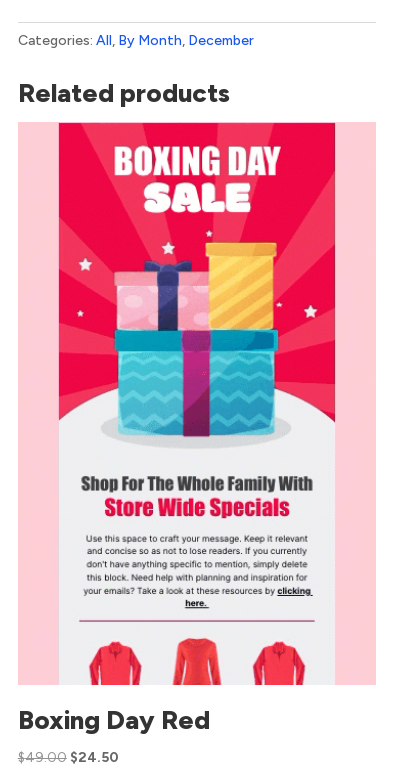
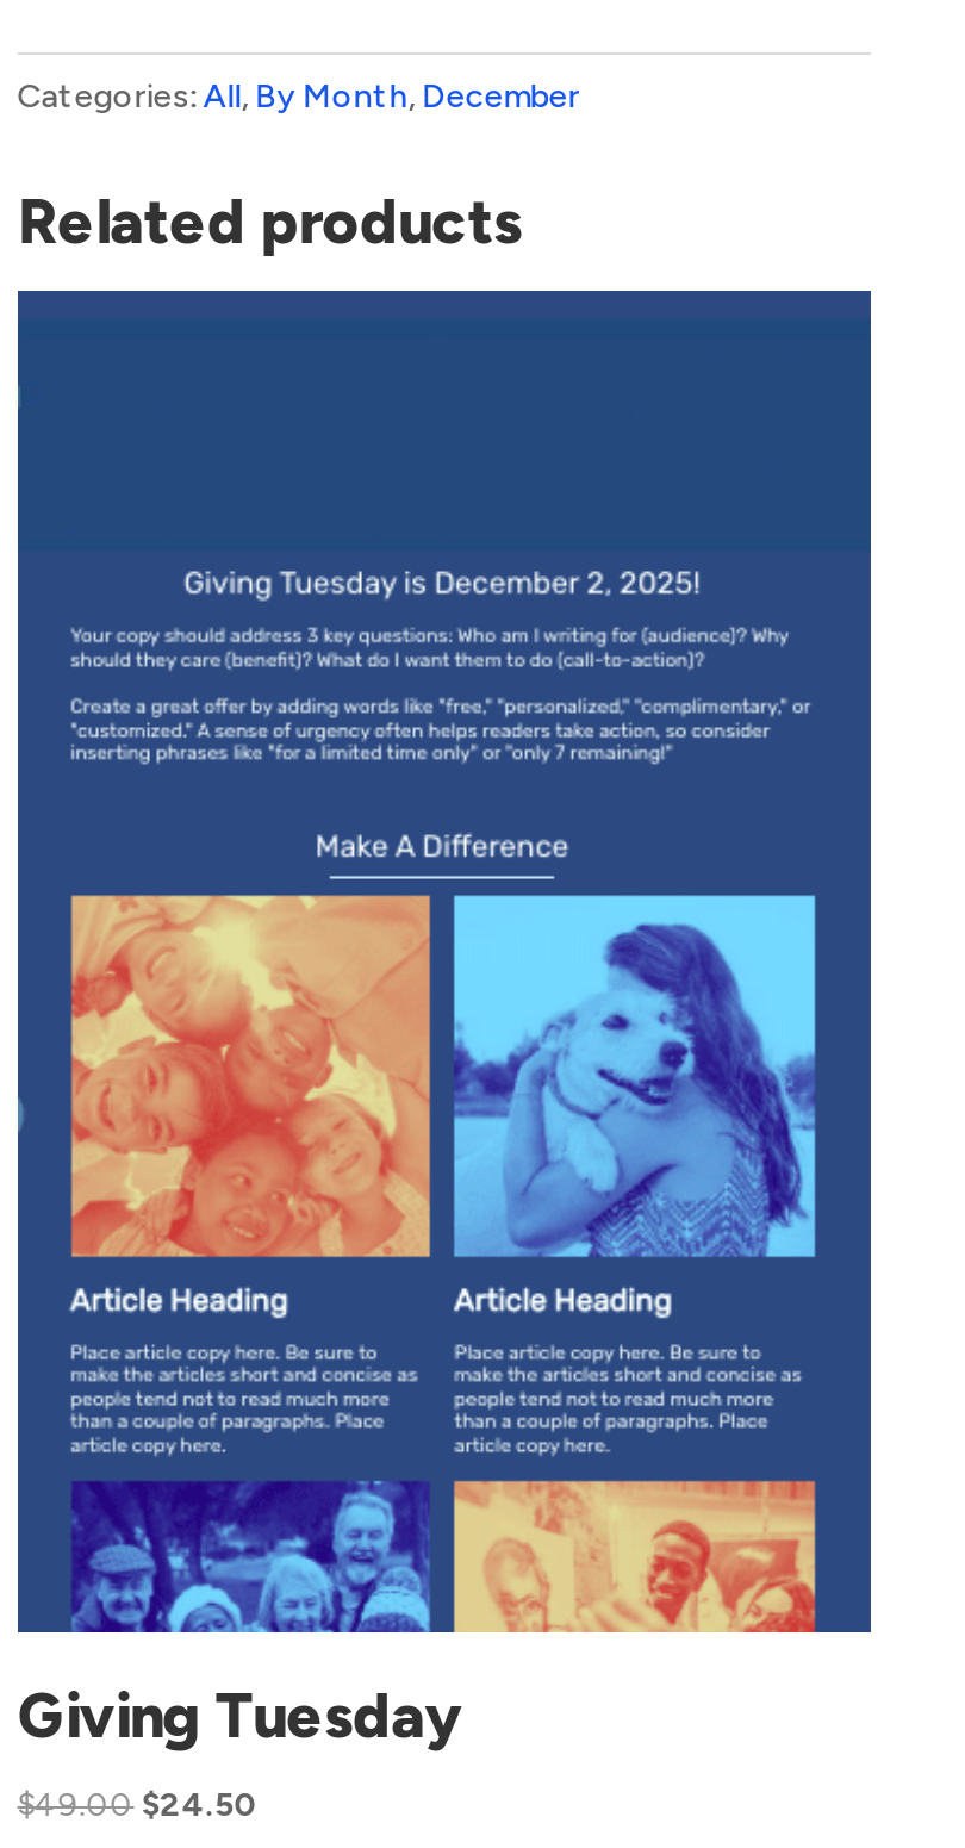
[18,122,376,736] [image] | Boxing Day Red -> [15,288,873,1755] [image] | Giving Tuesday

